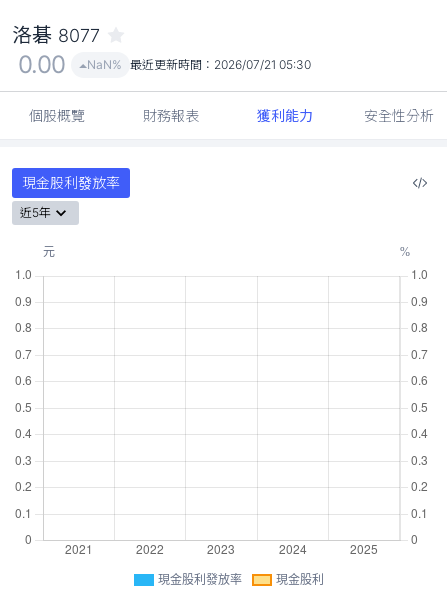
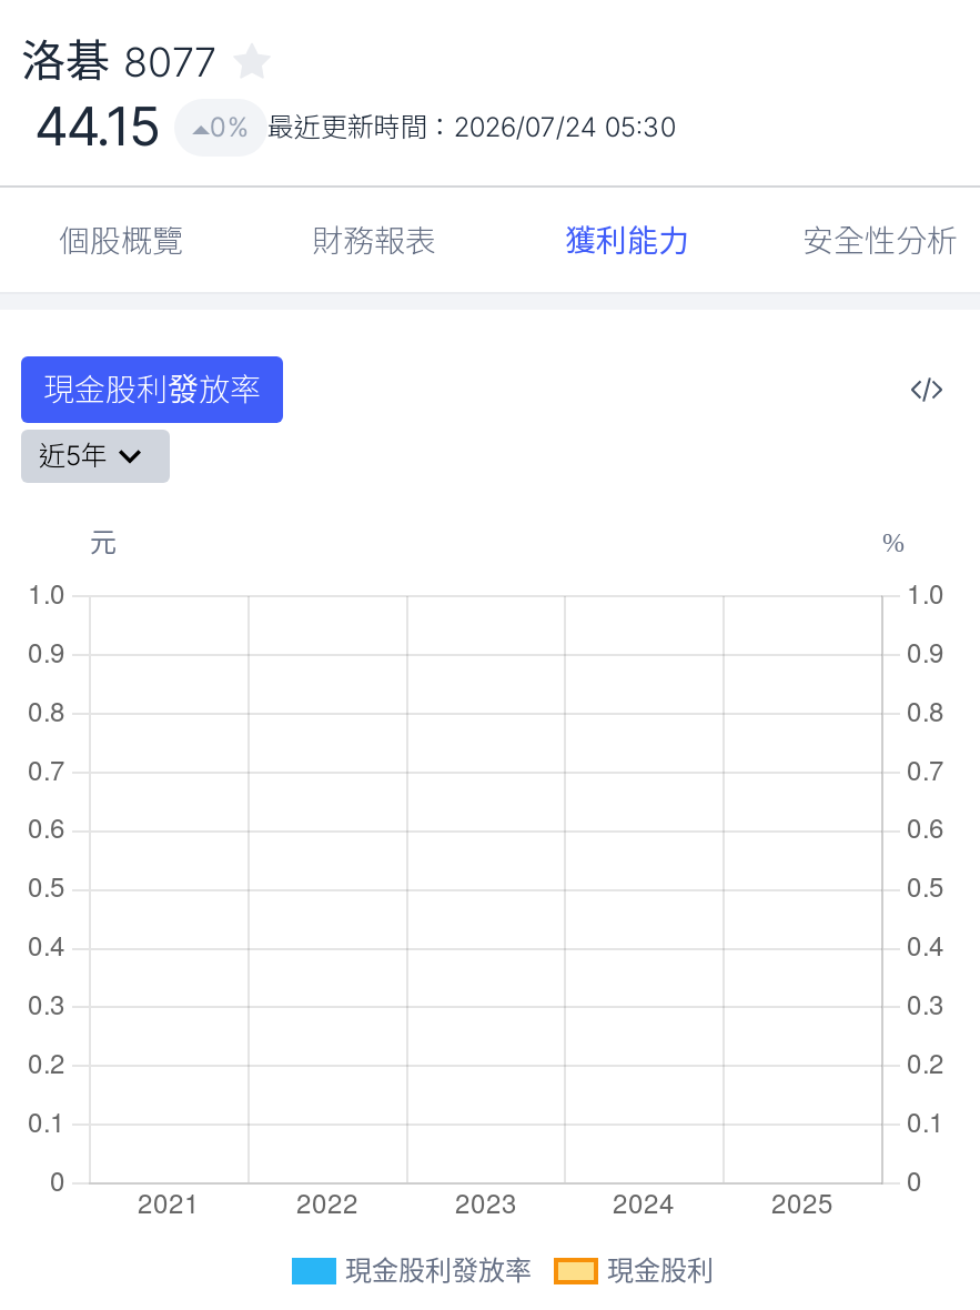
[18,50,65,79] 0.00 -> [34,94,160,159] 44.15
[87,57,311,72] NaN% 最近更新時間：2026/07/21 05:30 -> [209,110,675,143] 0% 最近更新時間：2026/07/24 05:30

